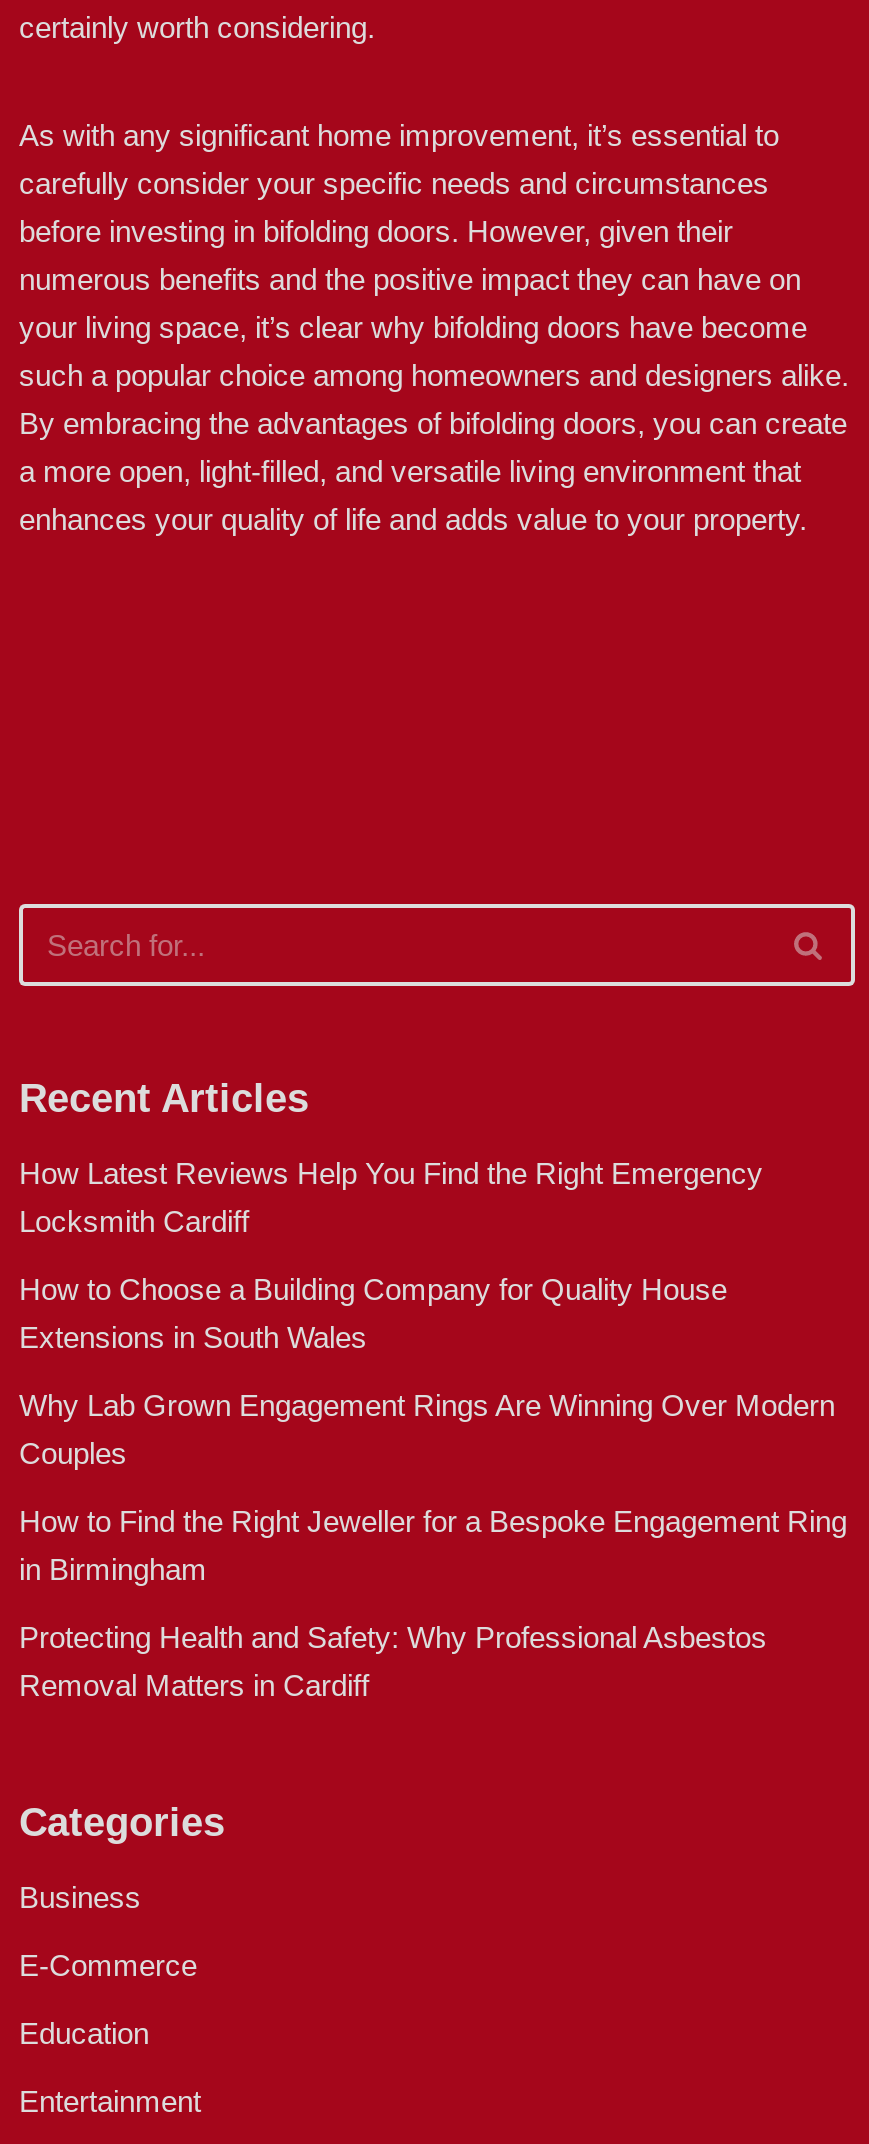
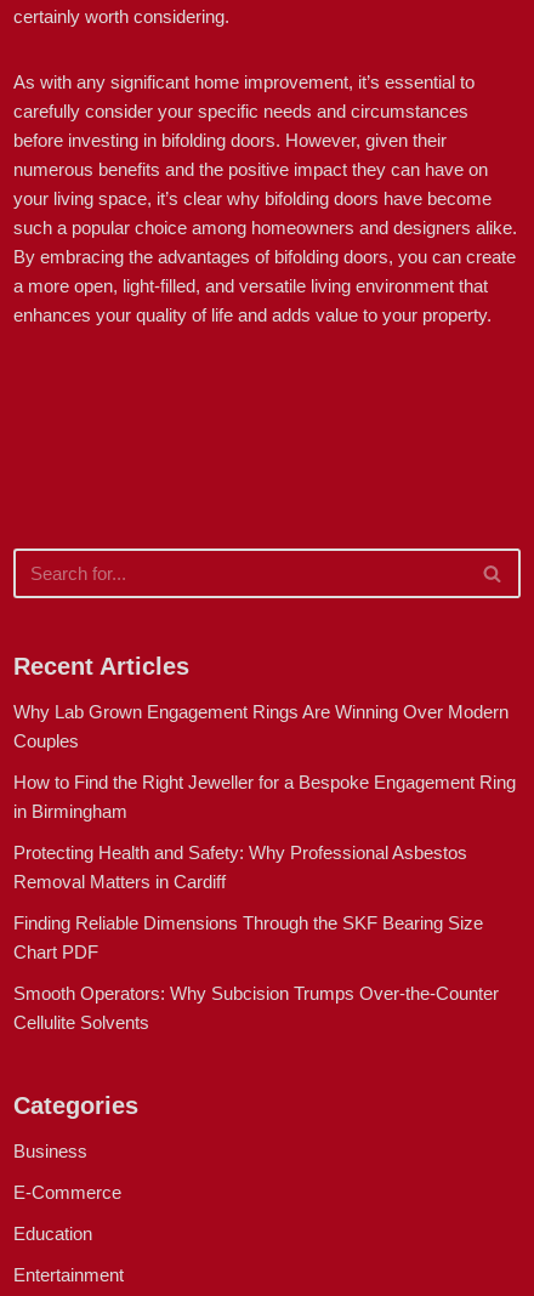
[19,1156,763,1354] How Latest Reviews Help You Find the Right Emergency | Locksmith Cardiff | How to Choose a Building Company for Quality House | Extensions in South Wales -> none
moved [19,1388,847,1702] -> [13,701,516,892]: Why Lab Grown Engagement Rings Are Winning Over Modern | Couples | How to Find the Right Jeweller for a Bespoke Engagement Ring | in Birmingham | Protecting Health and Safety: Why Professional Asbestos | Removal Matters in Cardiff
none -> [13,912,499,1033] Finding Reliable Dimensions Through the SKF Bearing Size | Chart PDF | Smooth Operators: Why Subcision Trumps Over-the-Counter | Cellulite Solvents

